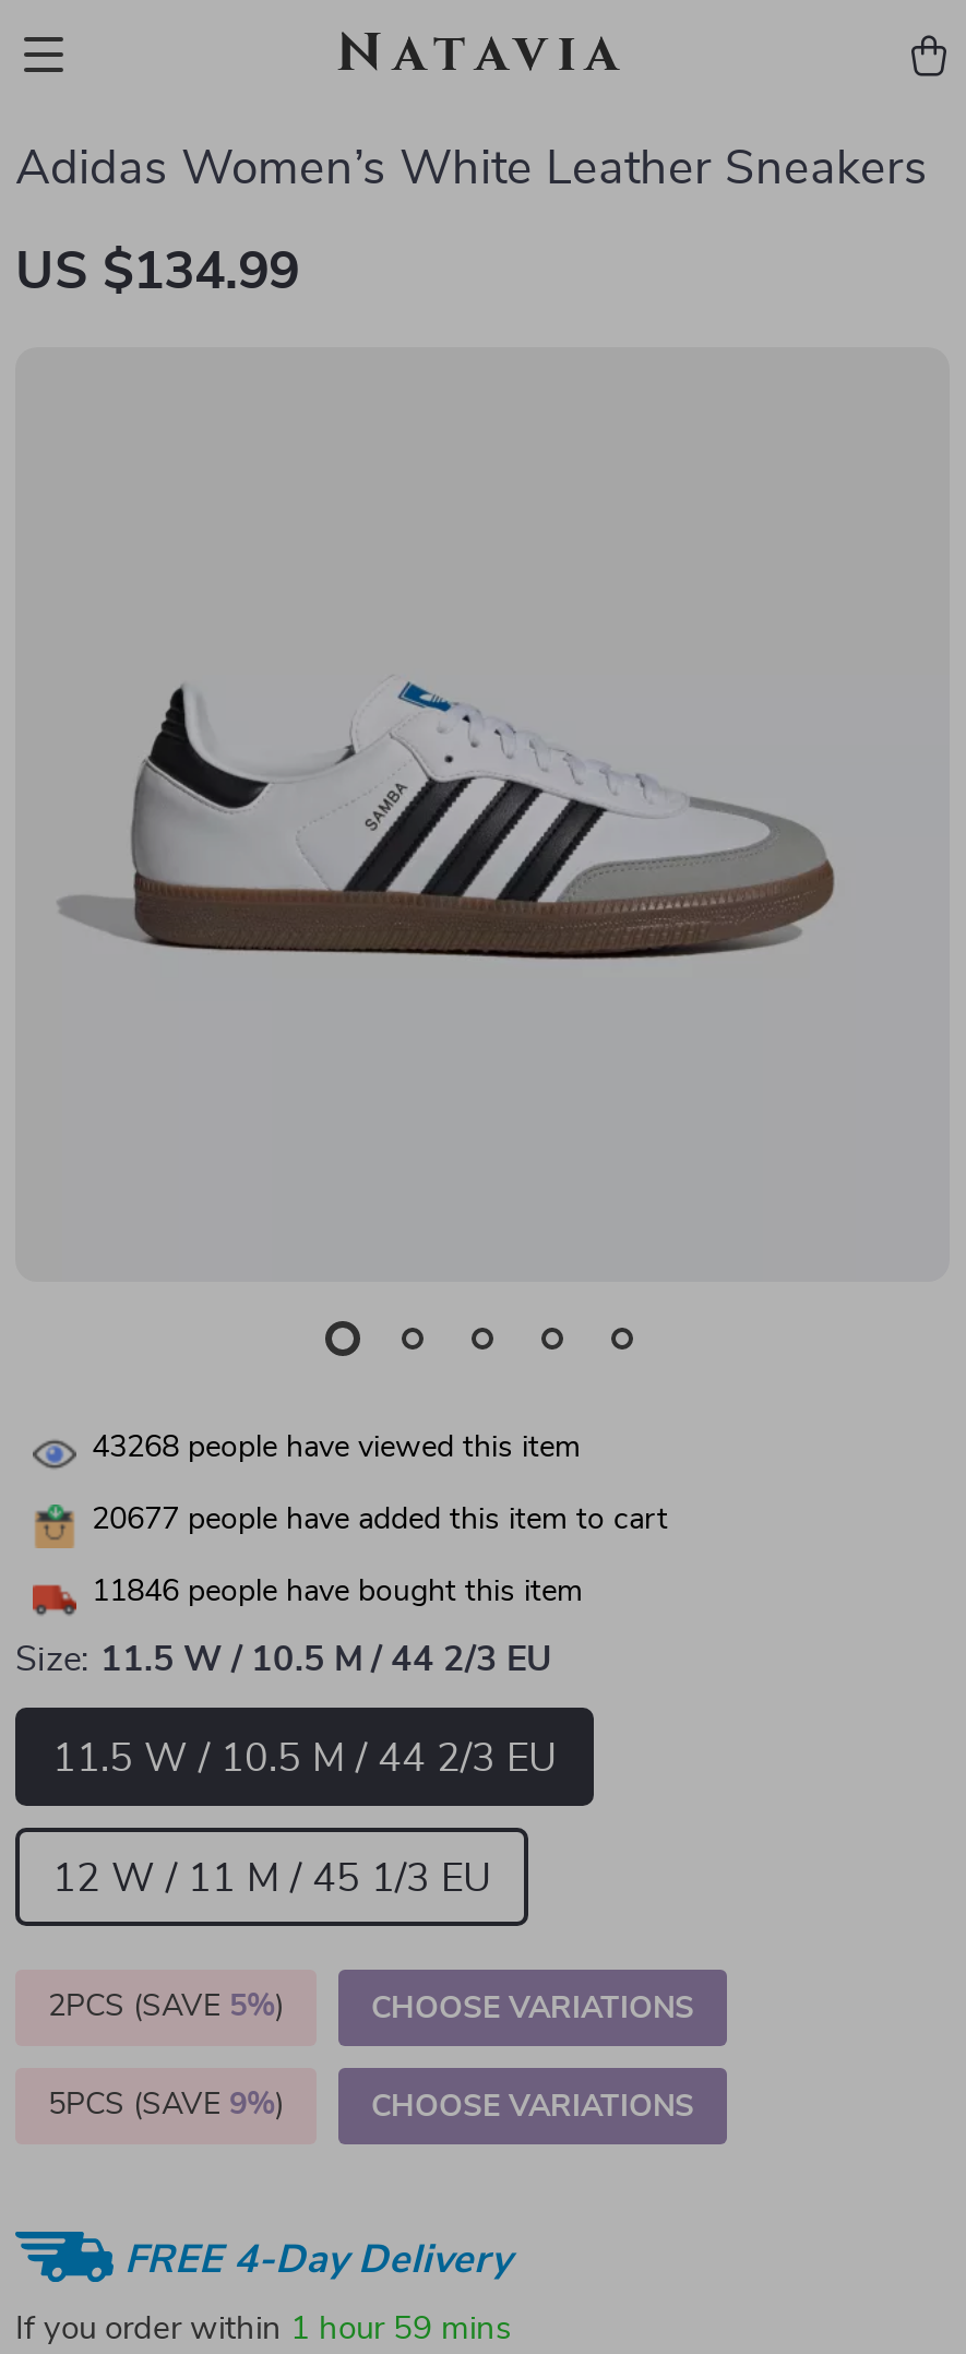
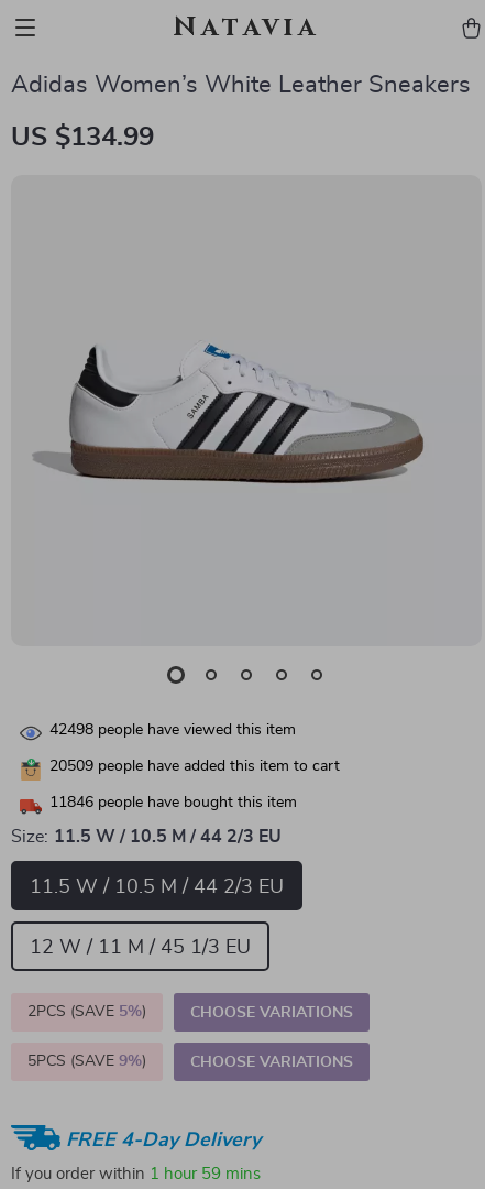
[92,1433,581,1463] 43268 people have viewed this item -> [49,722,296,738] 42498 people have viewed this item
[92,1505,668,1536] 20677 people have added this item to cart -> [49,759,340,774] 20509 people have added this item to cart

